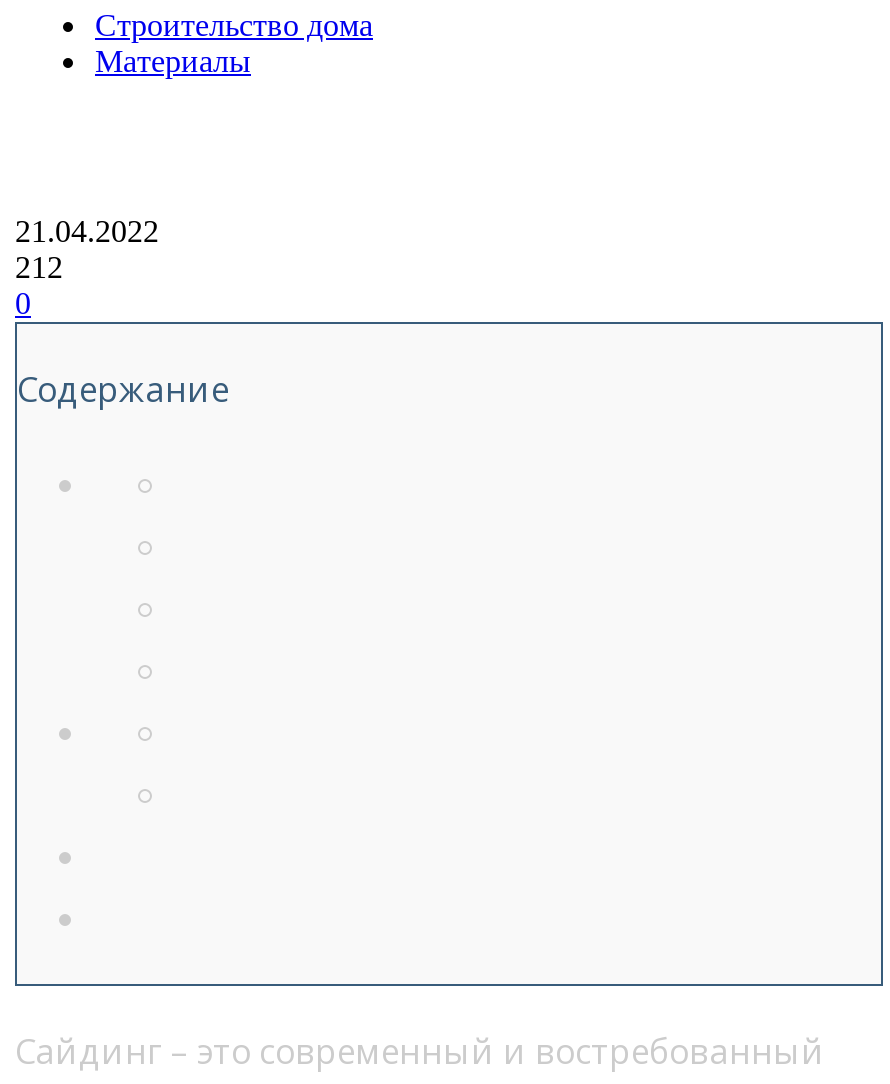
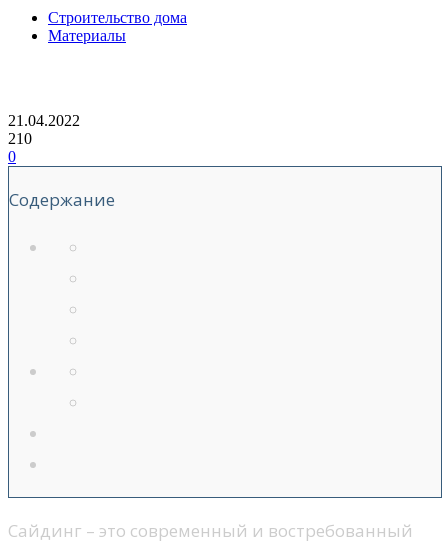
[15,250,63,284] 212 -> [8,130,32,147] 210

